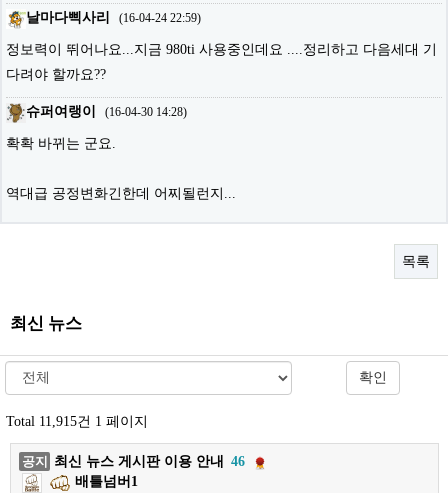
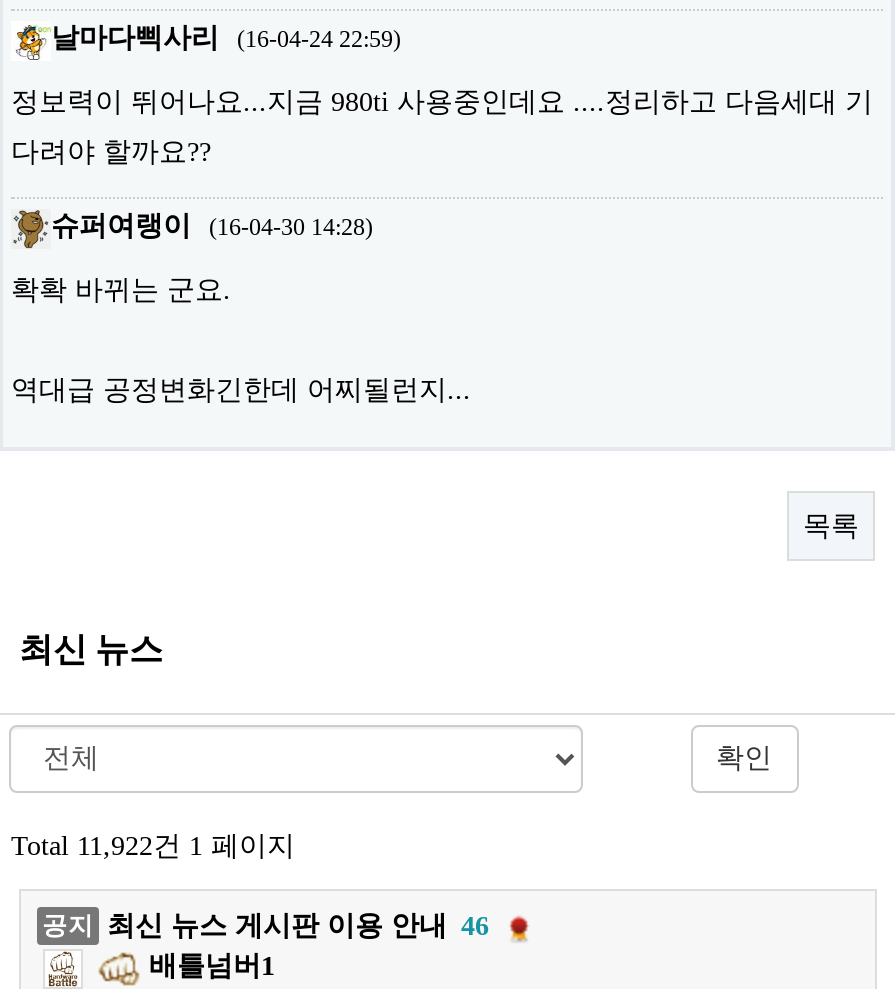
[6,414,148,429] Total 11,915건 1 페이지 -> [11,831,295,861] Total 11,922건 1 페이지

